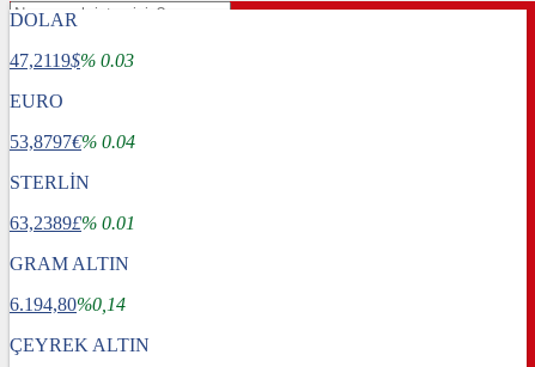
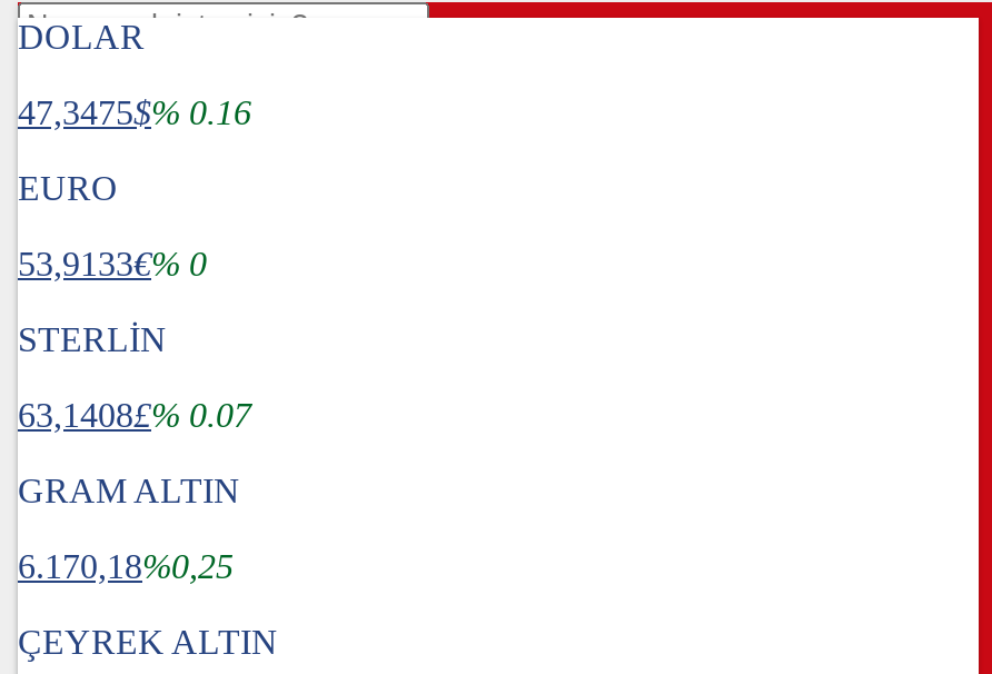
[10,50,134,71] 47,2119$% 0.03 -> [18,93,251,131] 47,3475$% 0.16
[10,131,135,152] 53,8797€% 0.04 -> [18,245,207,283] 53,9133€% 0
[10,213,135,233] 63,2389£% 0.01 -> [18,396,251,434] 63,1408£% 0.07
[10,294,126,314] 6.194,80%0,14 -> [18,547,234,585] 6.170,18%0,25

